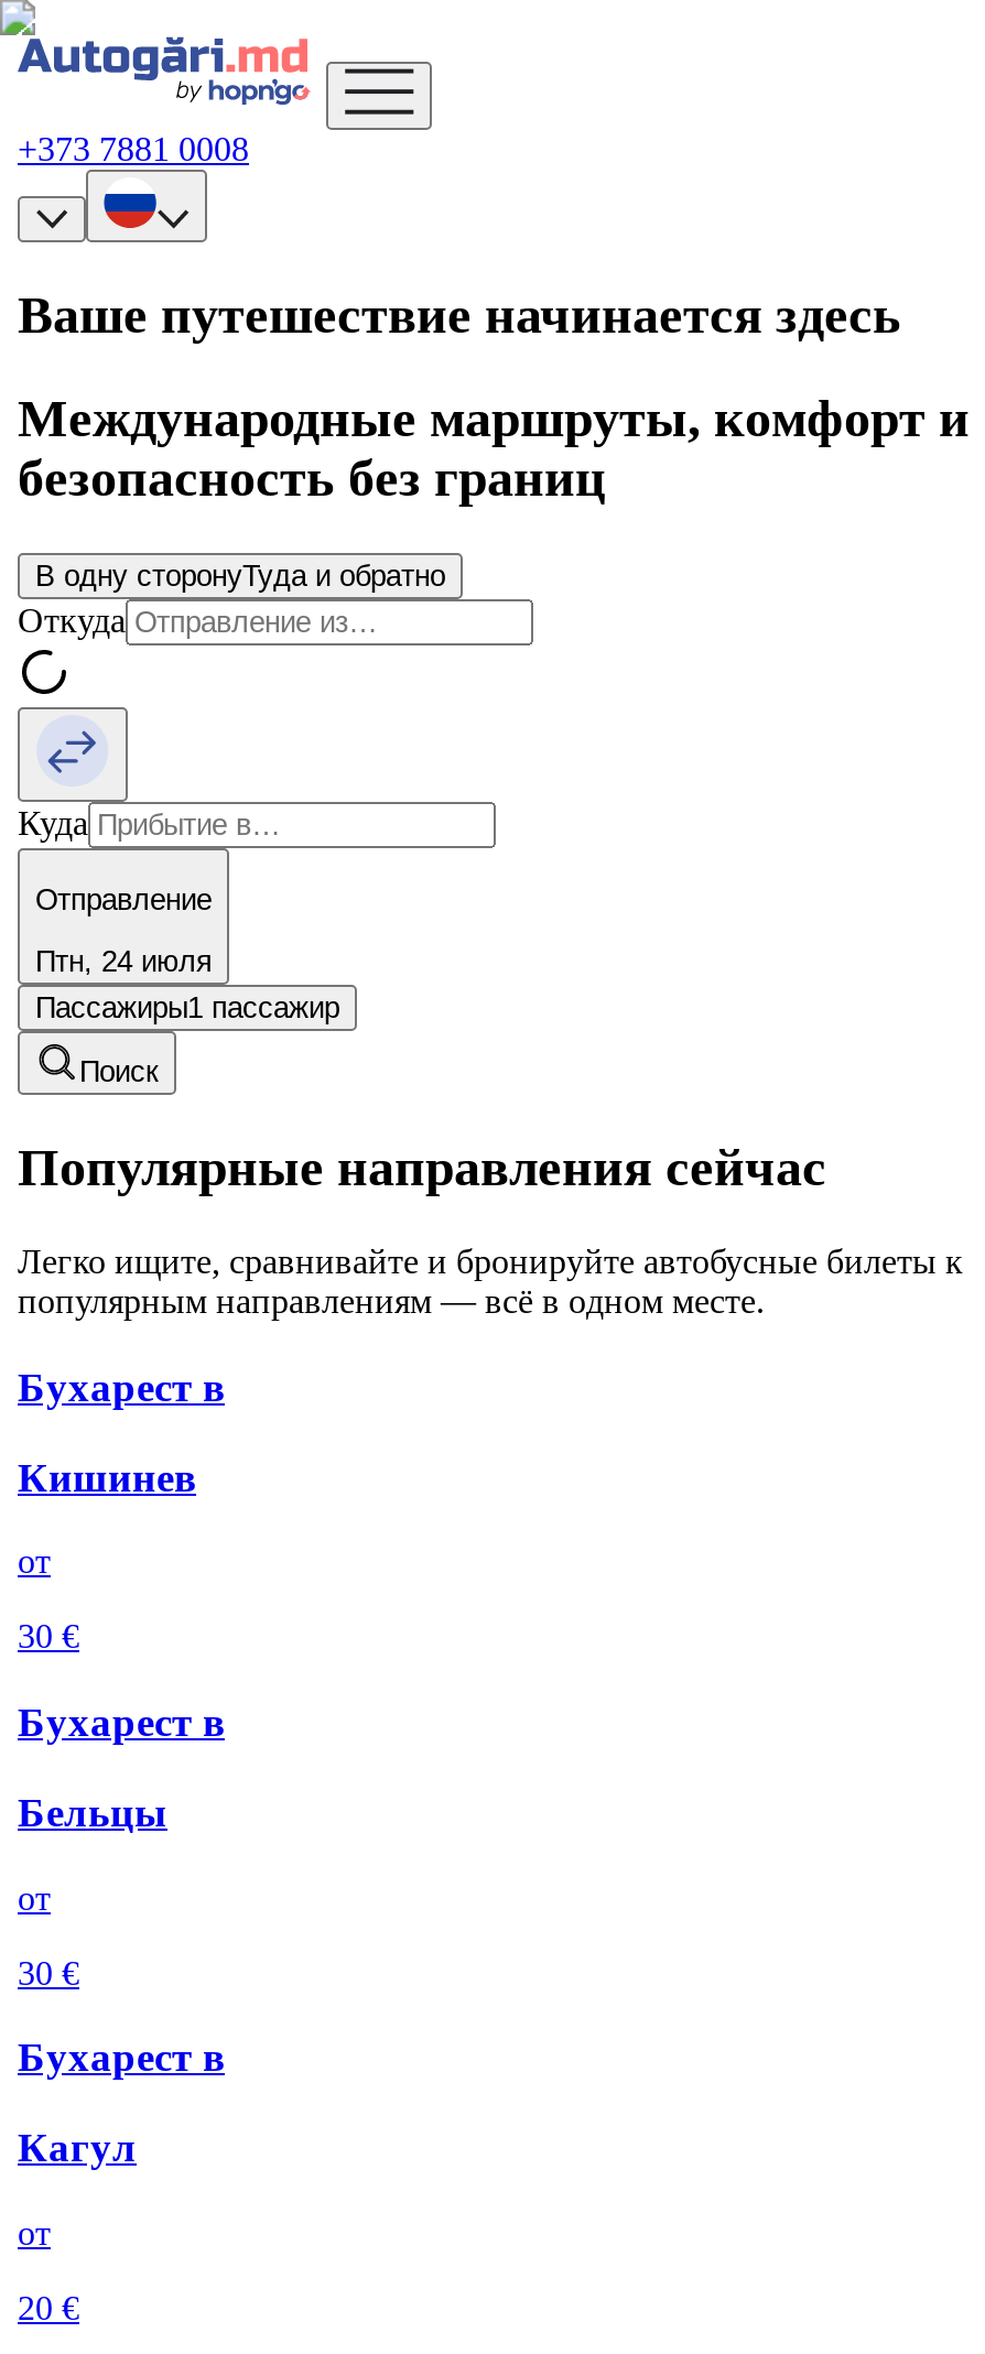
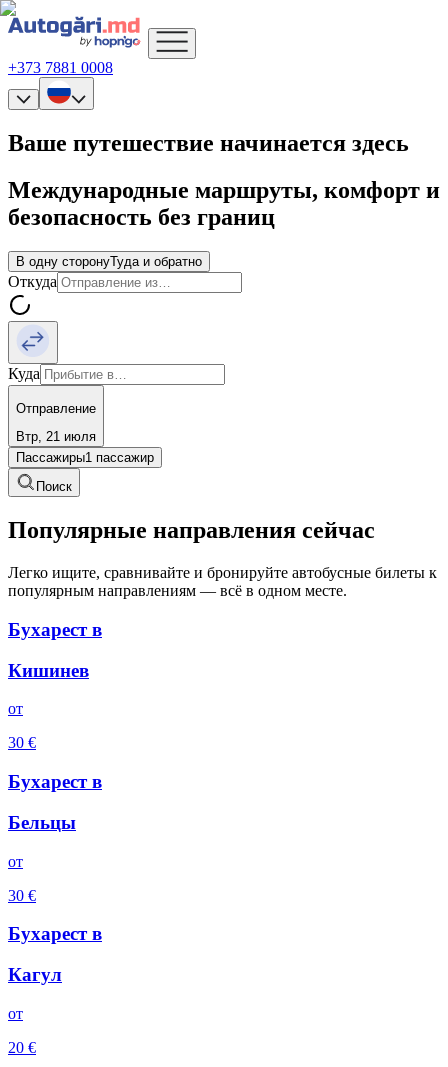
[35,946,212,979] Птн, 24 июля -> [16,429,96,444] Втр, 21 июля

